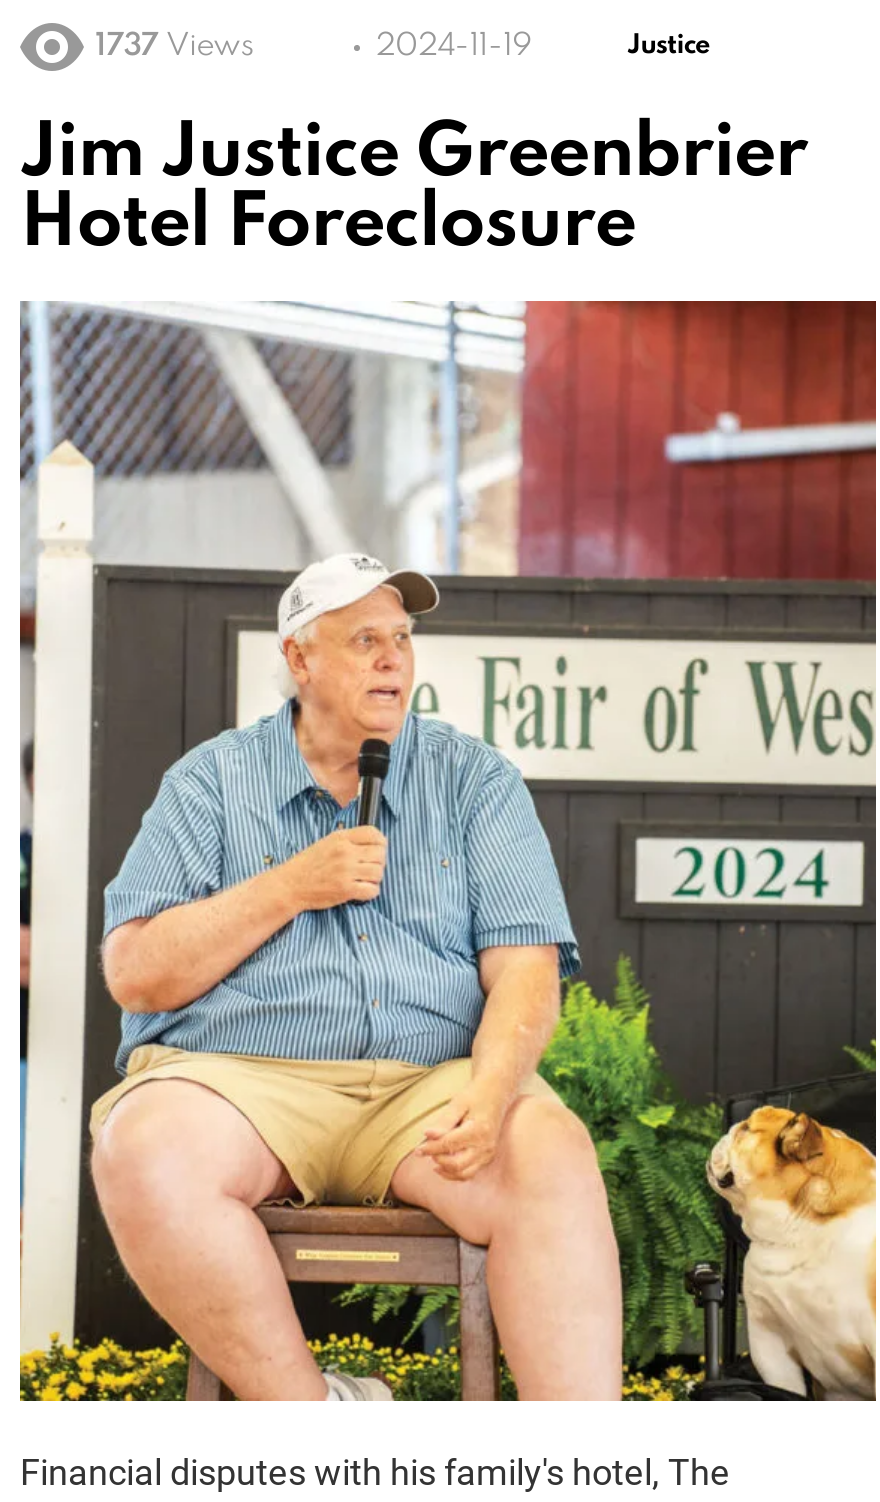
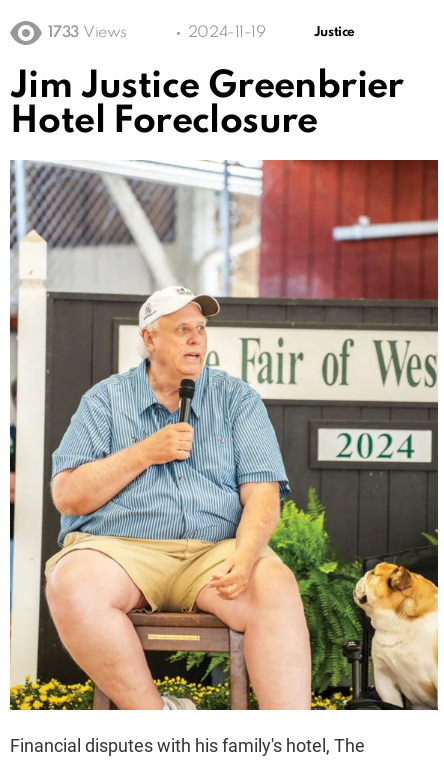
[95,31,254,63] 1737 Views -> [48,25,127,41] 1733 Views

